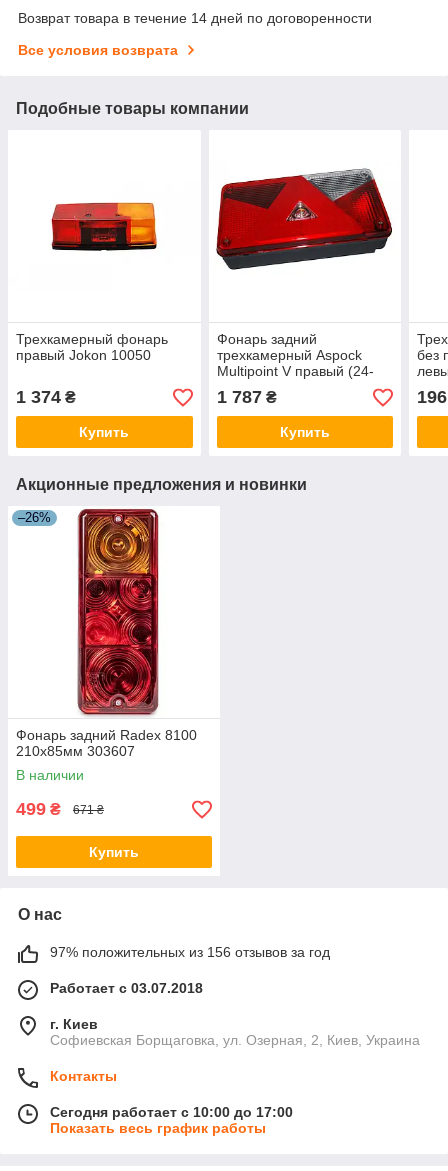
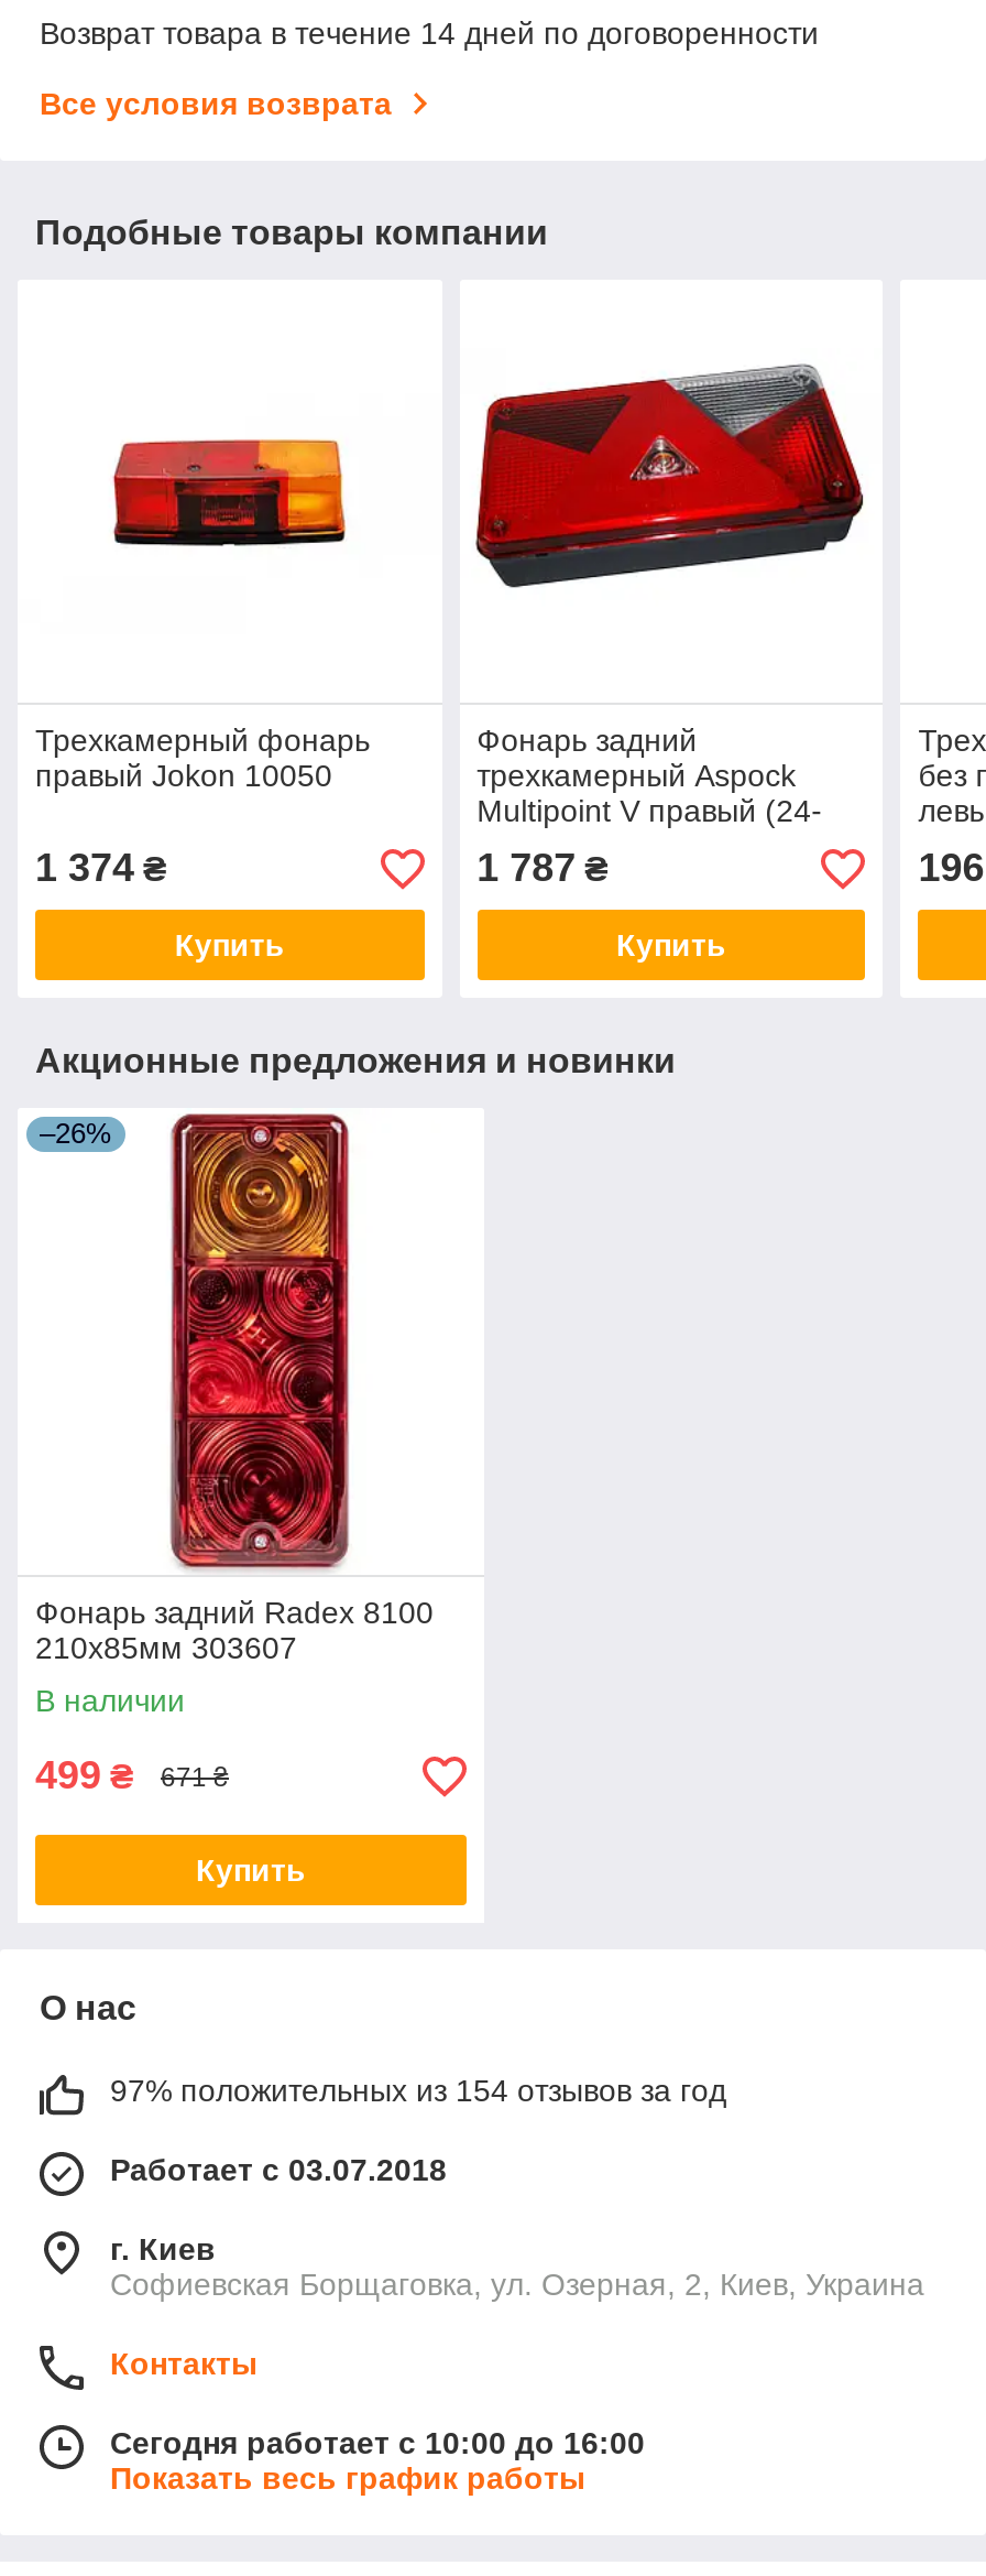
[50,944,330,960] 97% положительных из 156 отзывов за год -> [110,2074,726,2109] 97% положительных из 154 отзывов за год
[50,1104,293,1120] Сегодня работает с 10:00 до 17:00 -> [110,2426,645,2461] Сегодня работает с 10:00 до 16:00

